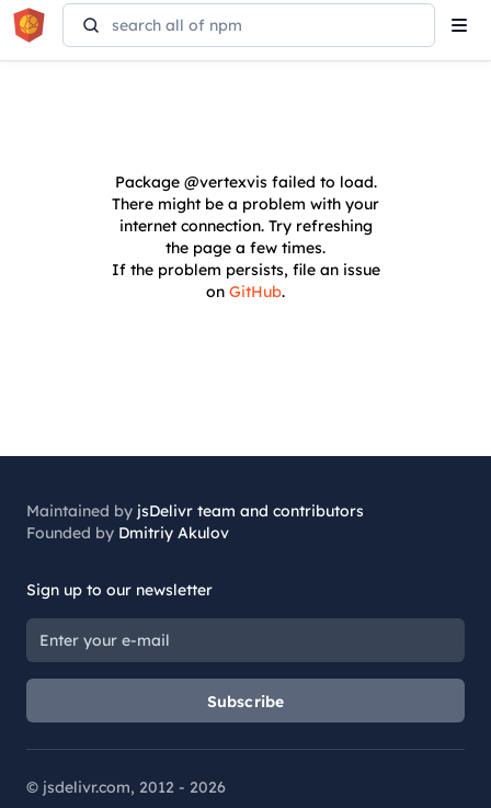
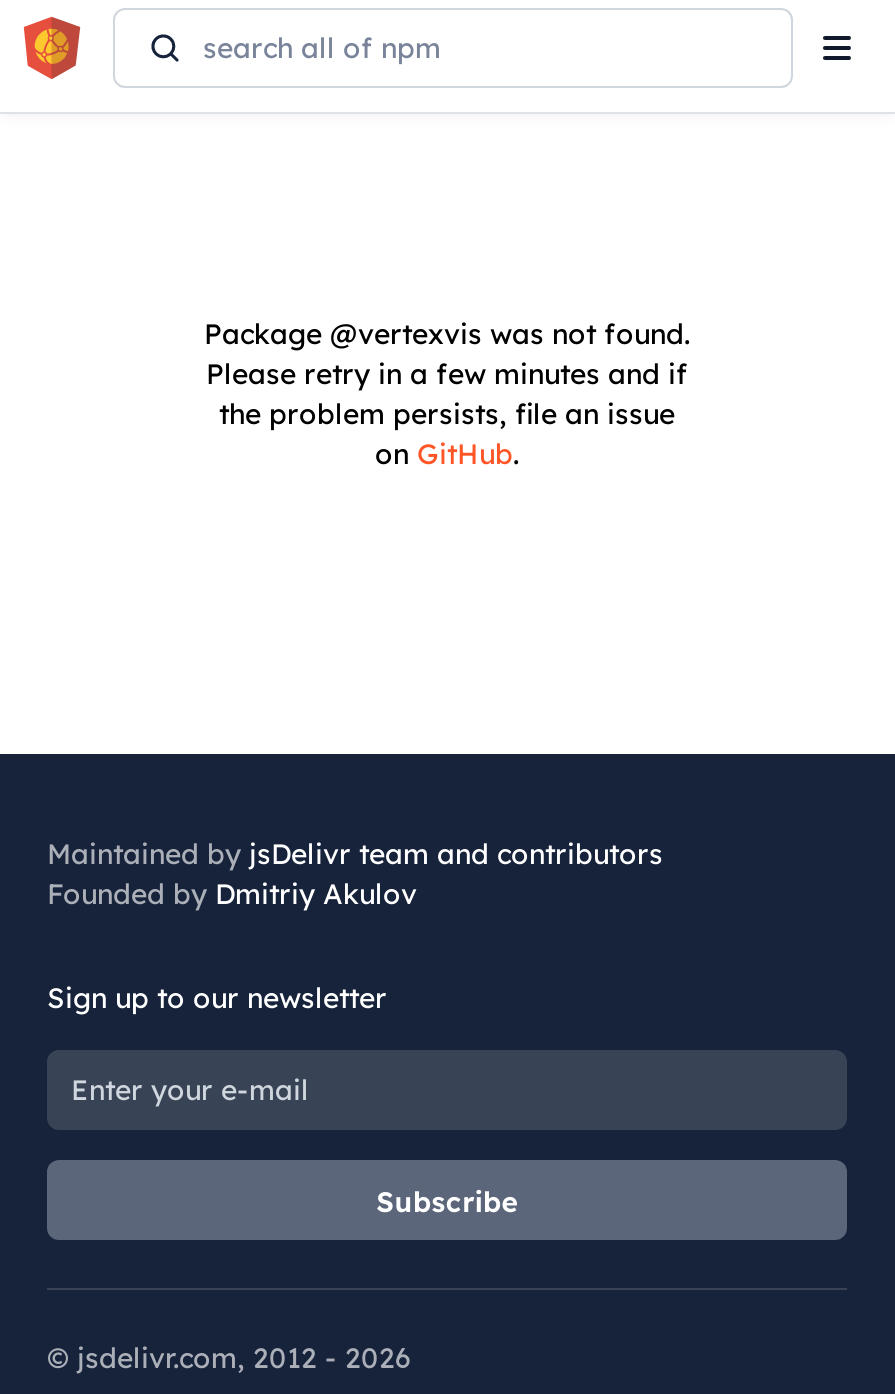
[111,172,380,280] Package @vertexvis failed to load. | There might be a problem with your | internet connection. Try refreshing | the page a few times. | If the problem persists, file an issue -> [204,316,690,432] Package @vertexvis was not found. | Please retry in a few minutes and if | the problem persists, file an issue

